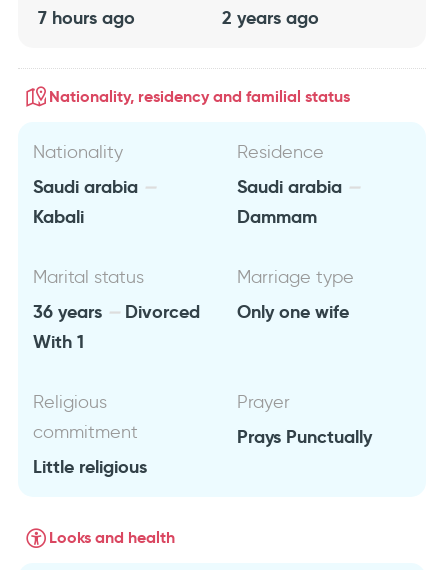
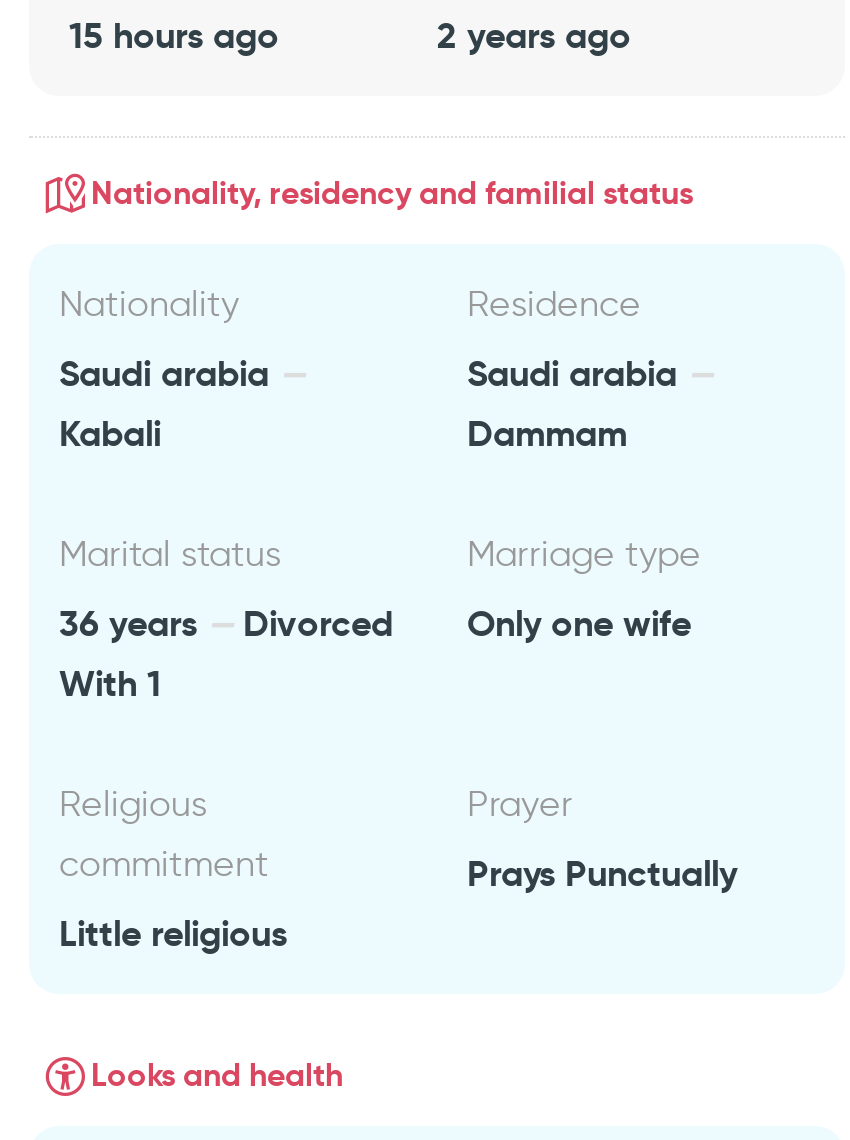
[38,6,135,29] 7 hours ago -> [69,12,279,58] 15 hours ago

